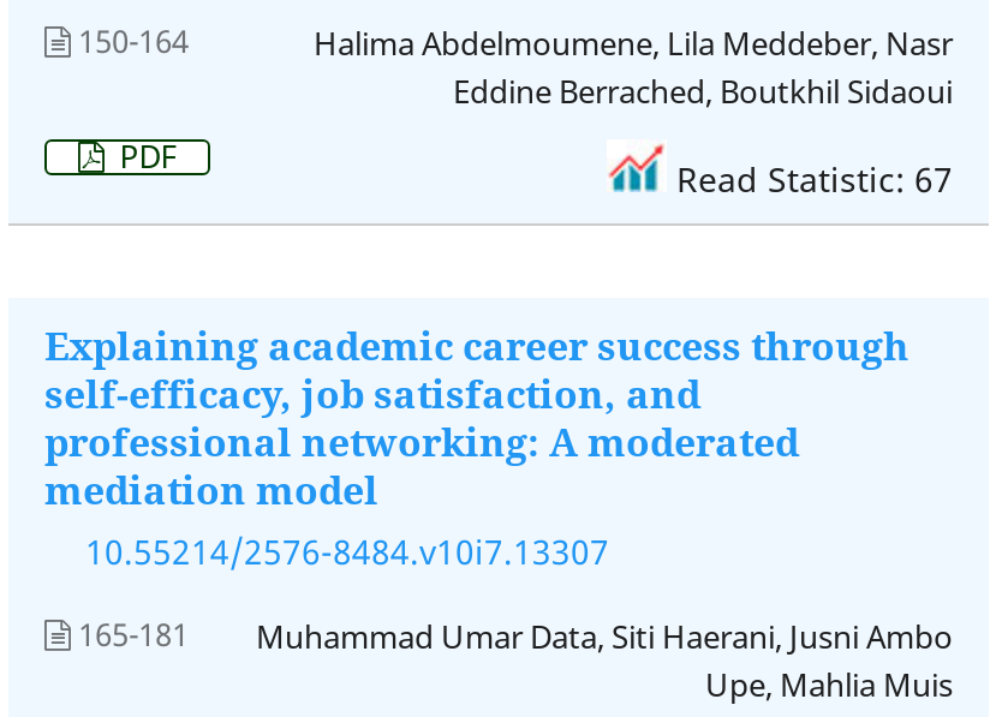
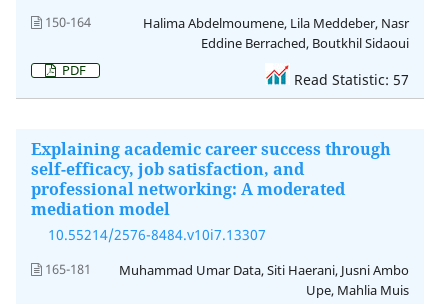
[667,155,953,201] Read Statistic: 67 -> [290,70,409,89] Read Statistic: 57

